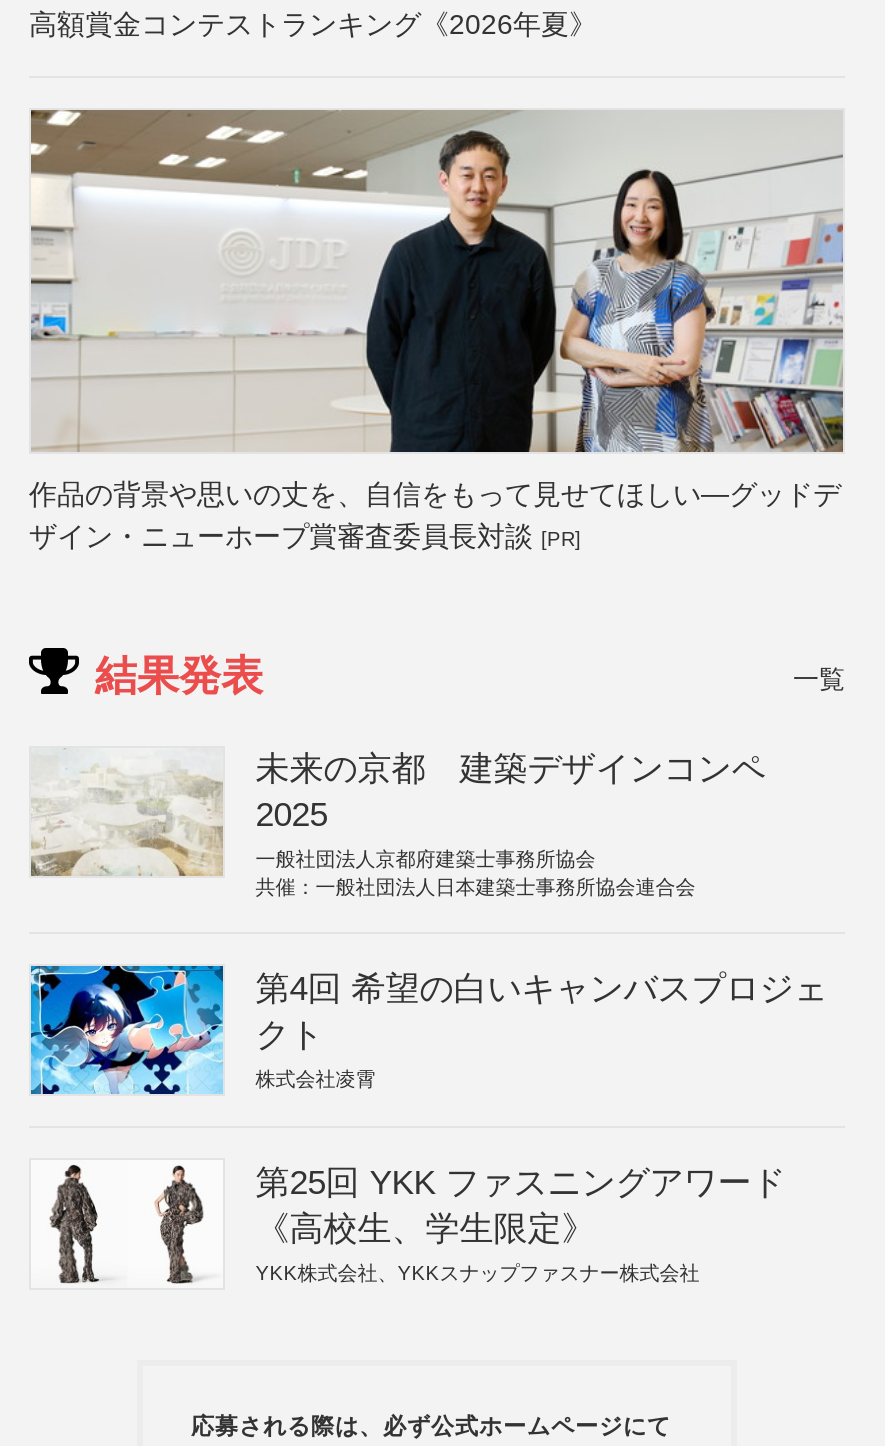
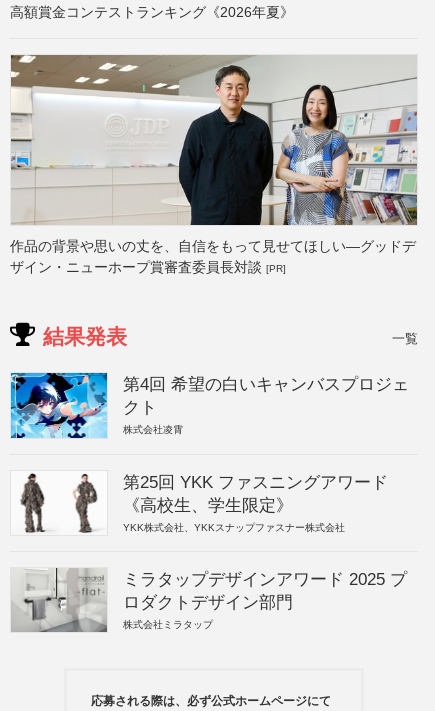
[29,749,765,897] [image] | 未来の京都 建築デザインコンペ | 2025 | 一般社団法人京都府建築士事務所協会 | 共催：一般社団法人日本建築士事務所協会連合会 -> none
moved [27,962,827,1283] -> [9,372,409,533]: [image] | 第4回 希望の白いキャンバスプロジェ | クト | 株式会社凌霄 | 第25回 YKK ファスニングアワード | 《高校生、学生限定》 | YKK株式会社、YKKスナップファスナー株式会社
none -> [11,567,407,633] [image] | ミラタップデザインアワード 2025 プ | ロダクトデザイン部門 | 株式会社ミラタップ

